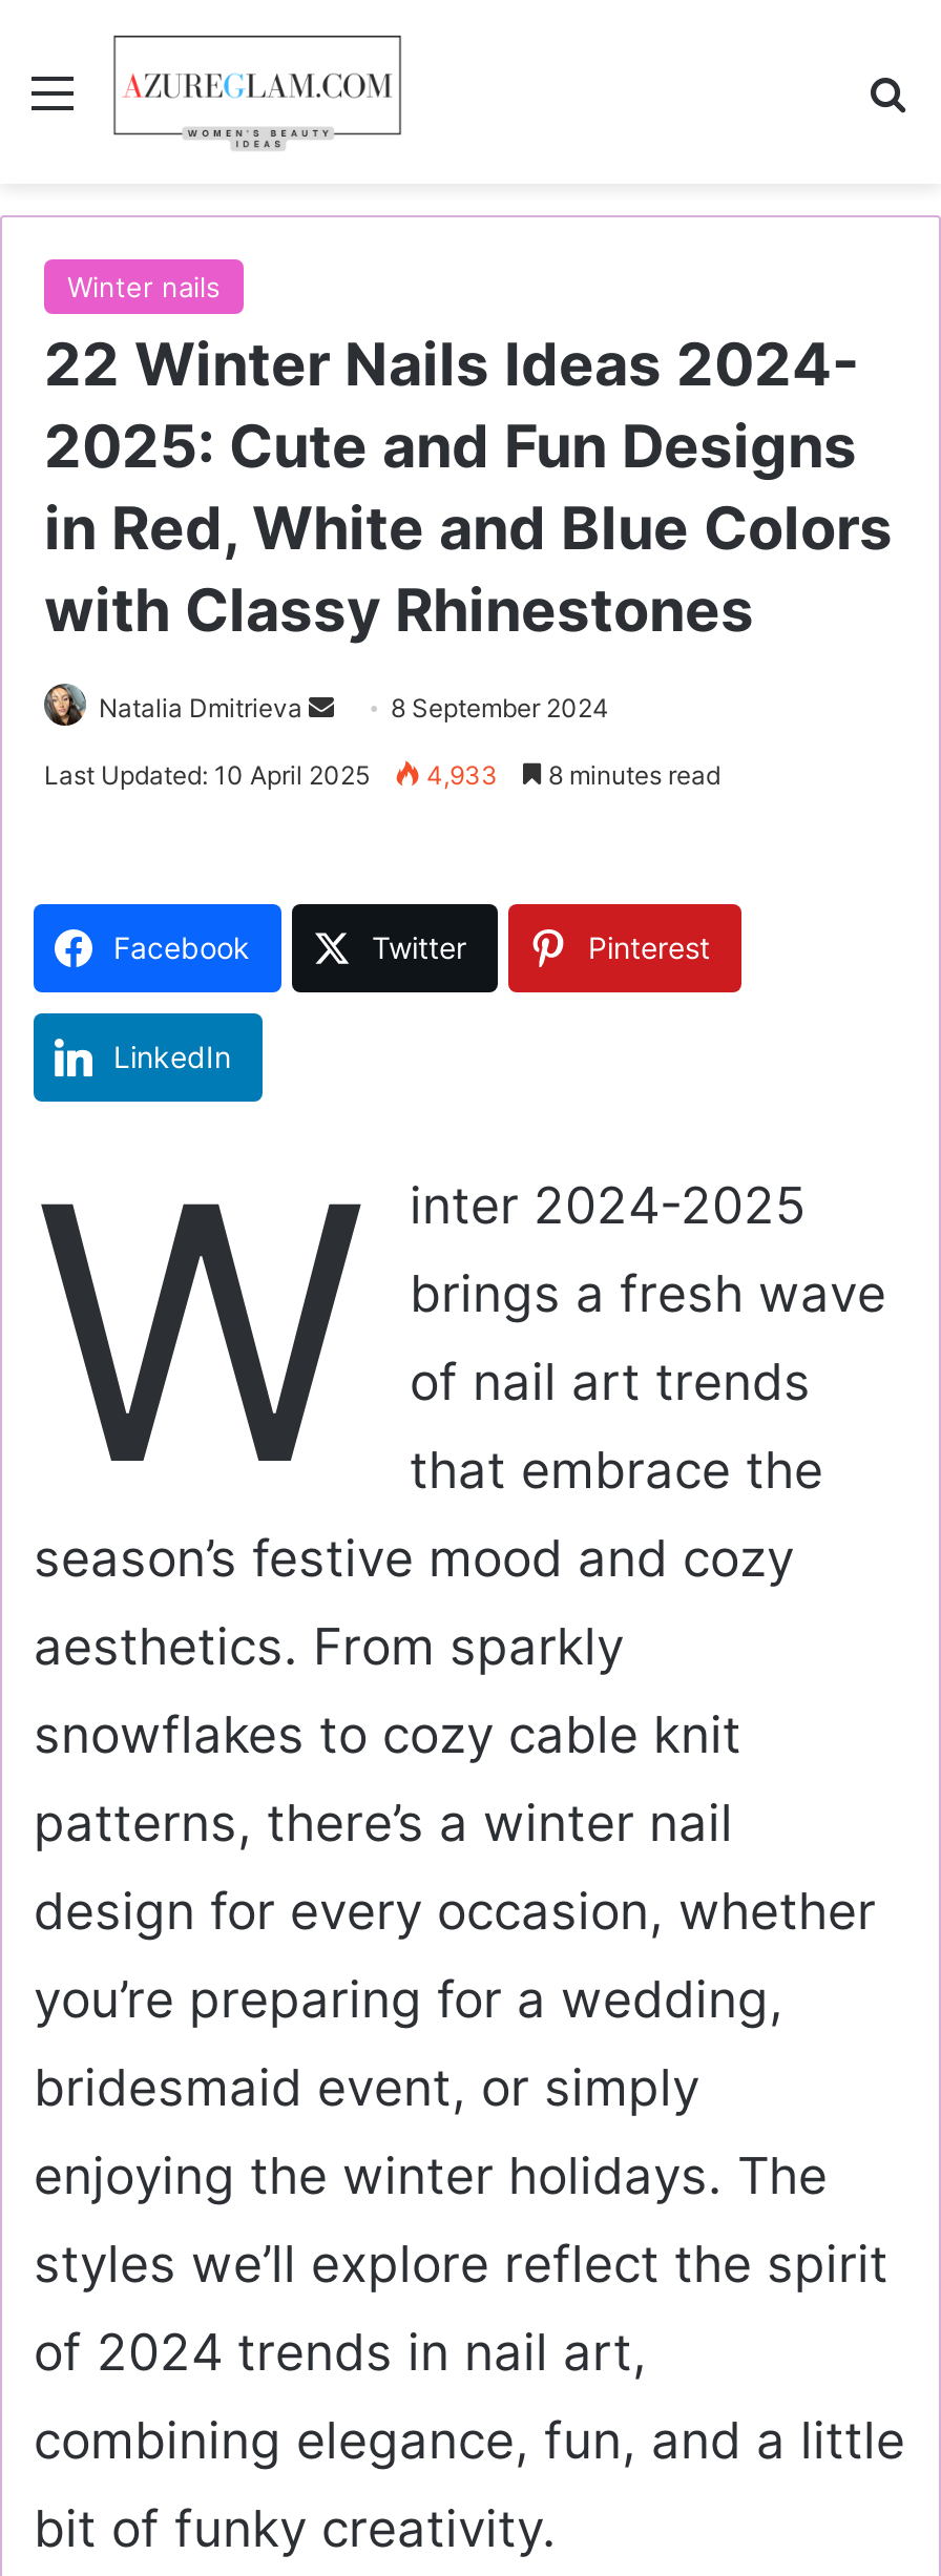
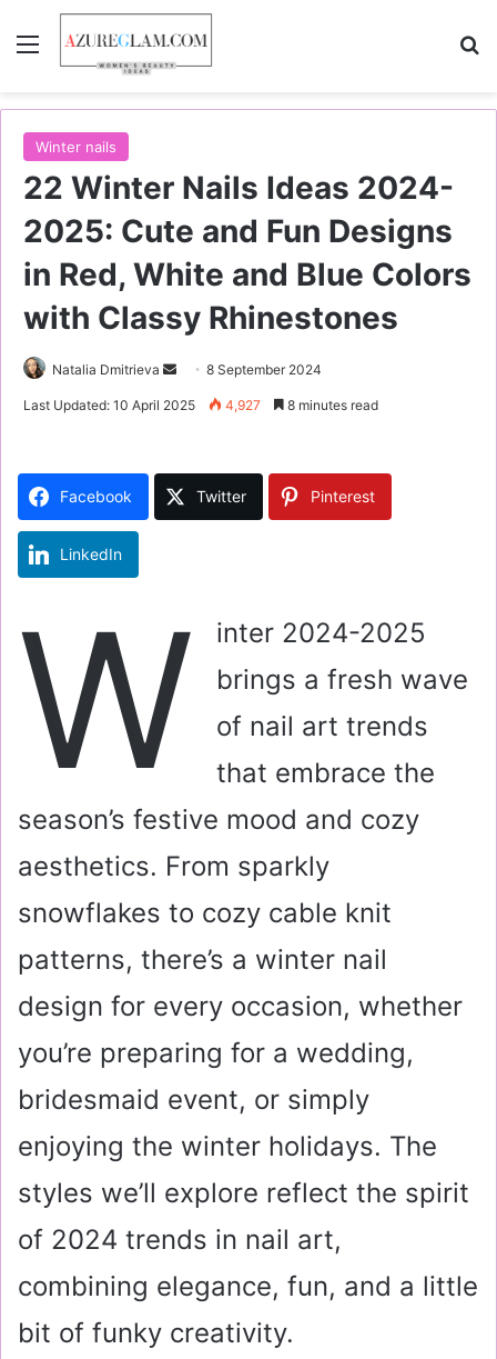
[44,759,720,791] Last Updated: 10 April 2025 4,933 8 minutes read -> [23,397,378,413] Last Updated: 10 April 2025 4,927 8 minutes read

